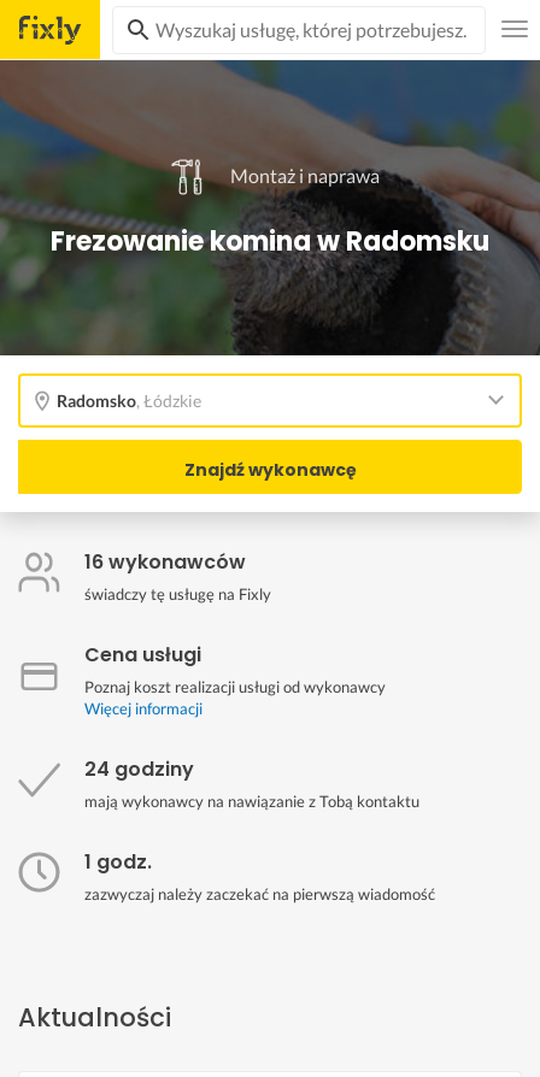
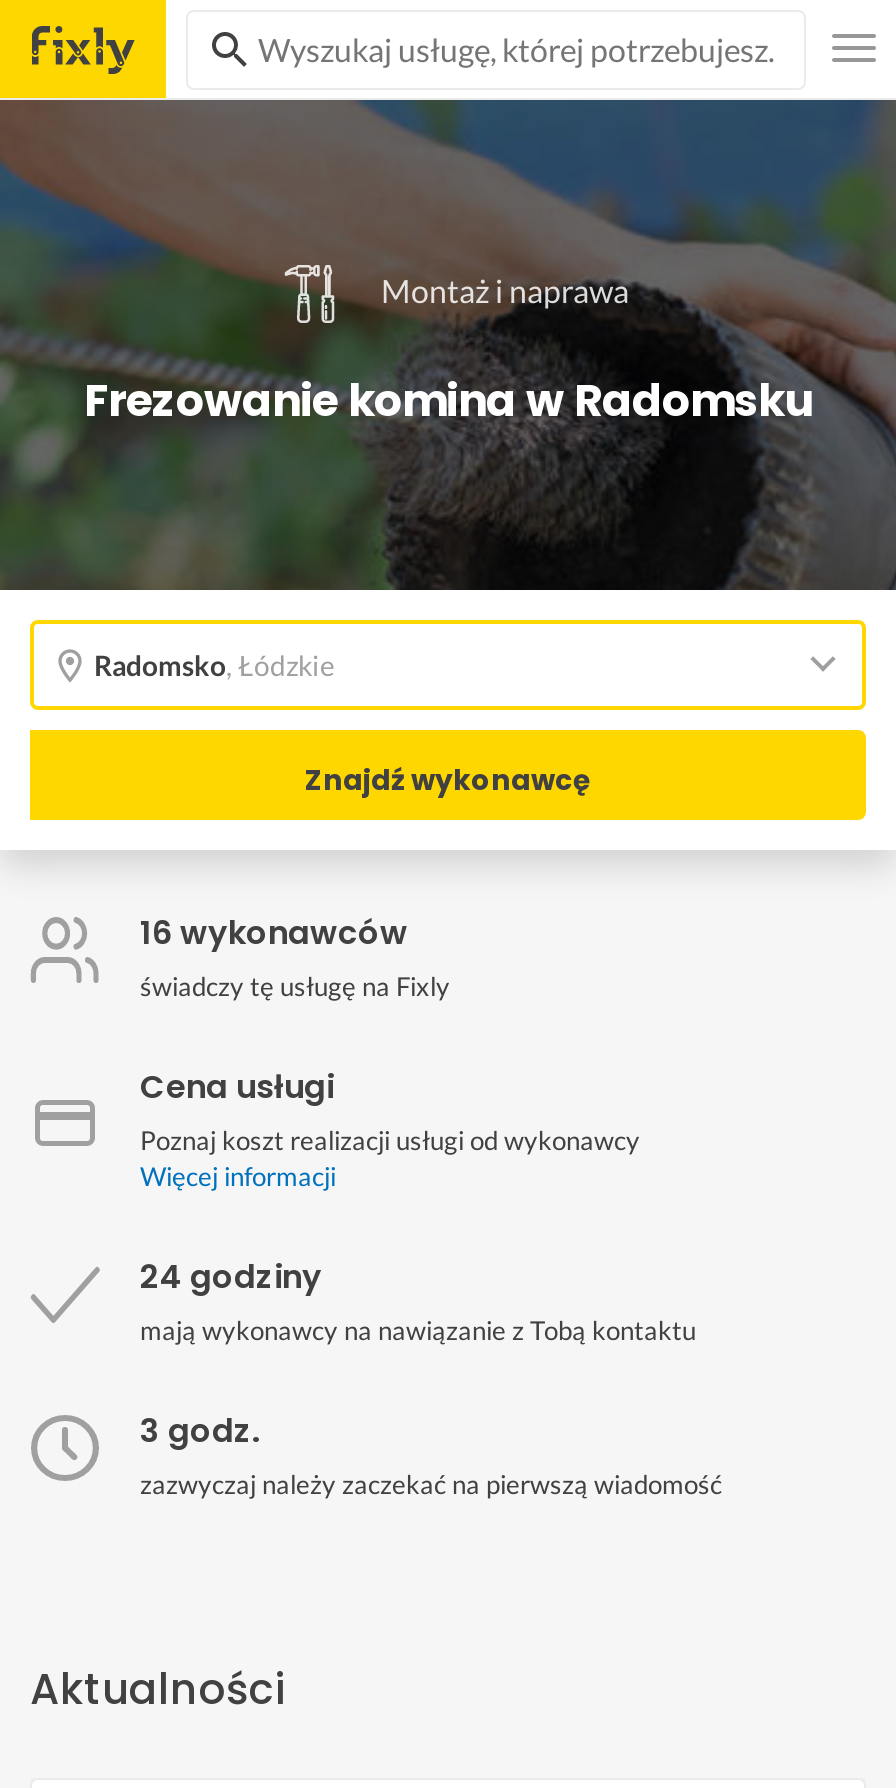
[84,848,152,876] 1 godz. -> [140,1408,260,1454] 3 godz.

